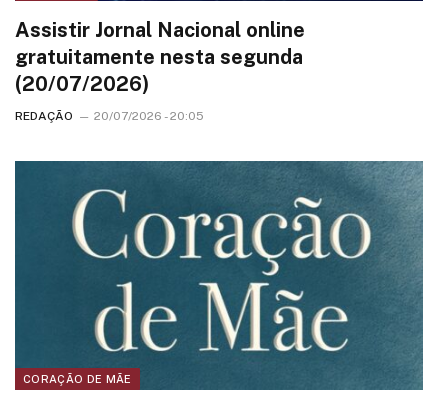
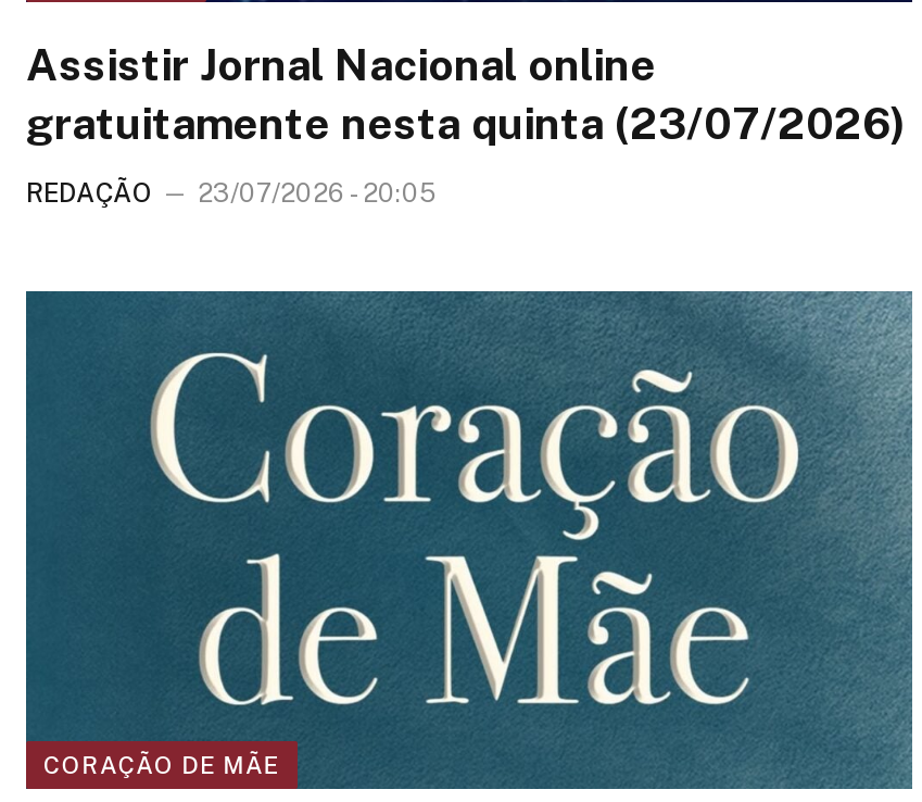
[15,44,303,95] gratuitamente nesta segunda | (20/07/2026) -> [26,97,906,149] gratuitamente nesta quinta (23/07/2026)
[15,108,204,122] REDAÇÃO 20/07/2026 - 20:05 -> [26,177,437,208] REDAÇÃO 23/07/2026 - 20:05

